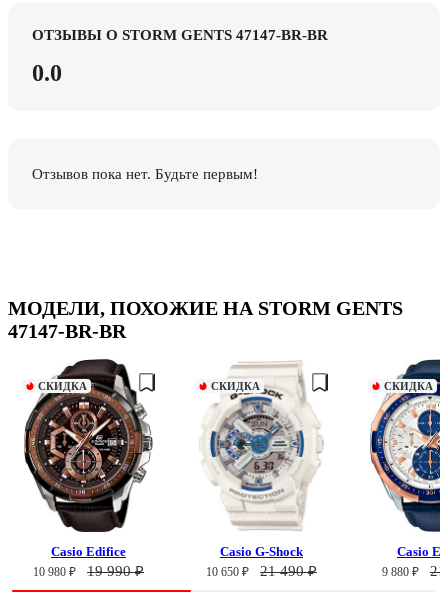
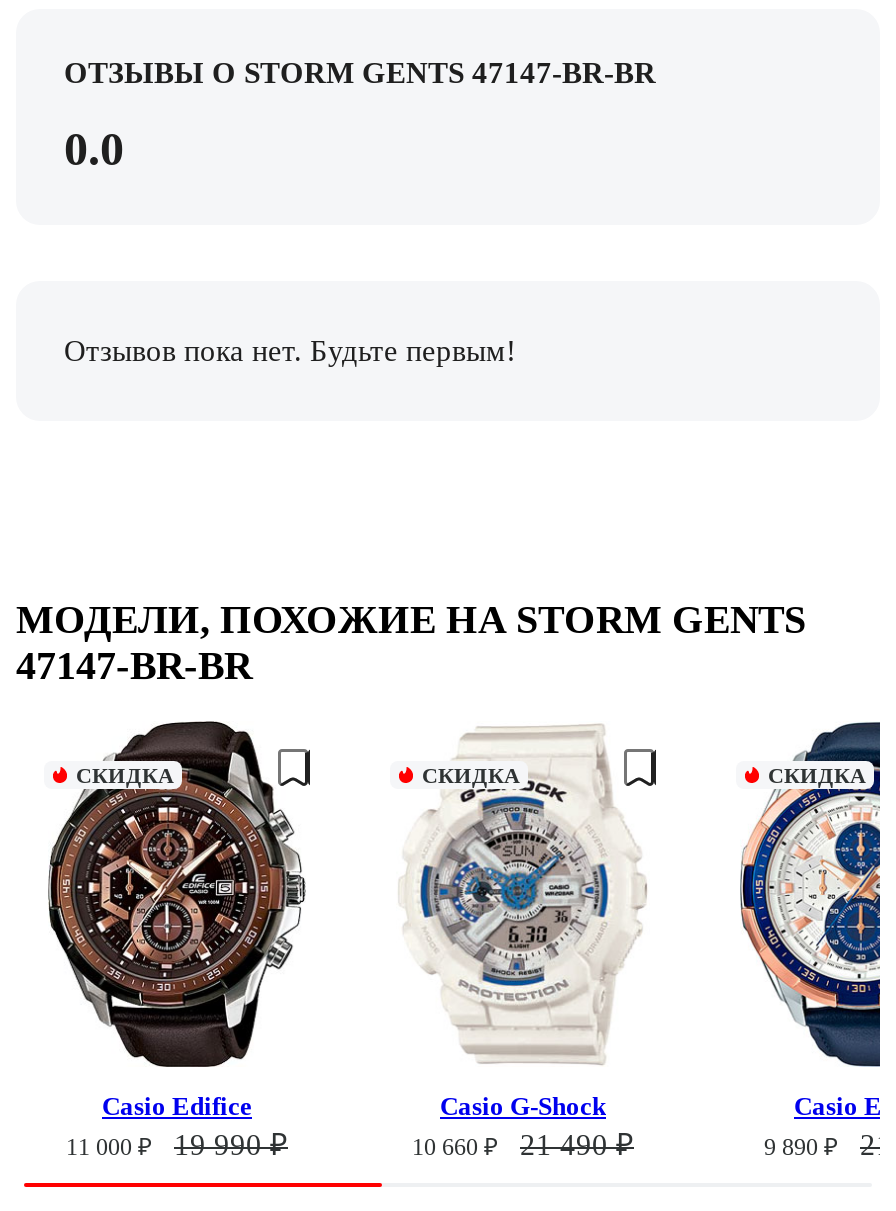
[33,565,76,579] 10 980 ₽ -> [66,1133,152,1161] 11 000 ₽
[206,565,249,579] 10 650 ₽ -> [412,1133,498,1161] 10 660 ₽
[382,565,419,579] 9 880 ₽ -> [764,1133,838,1161] 9 890 ₽

